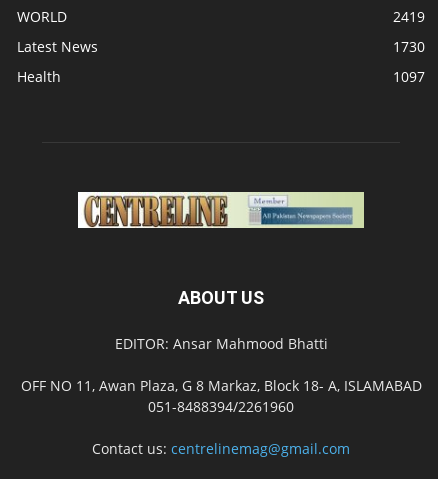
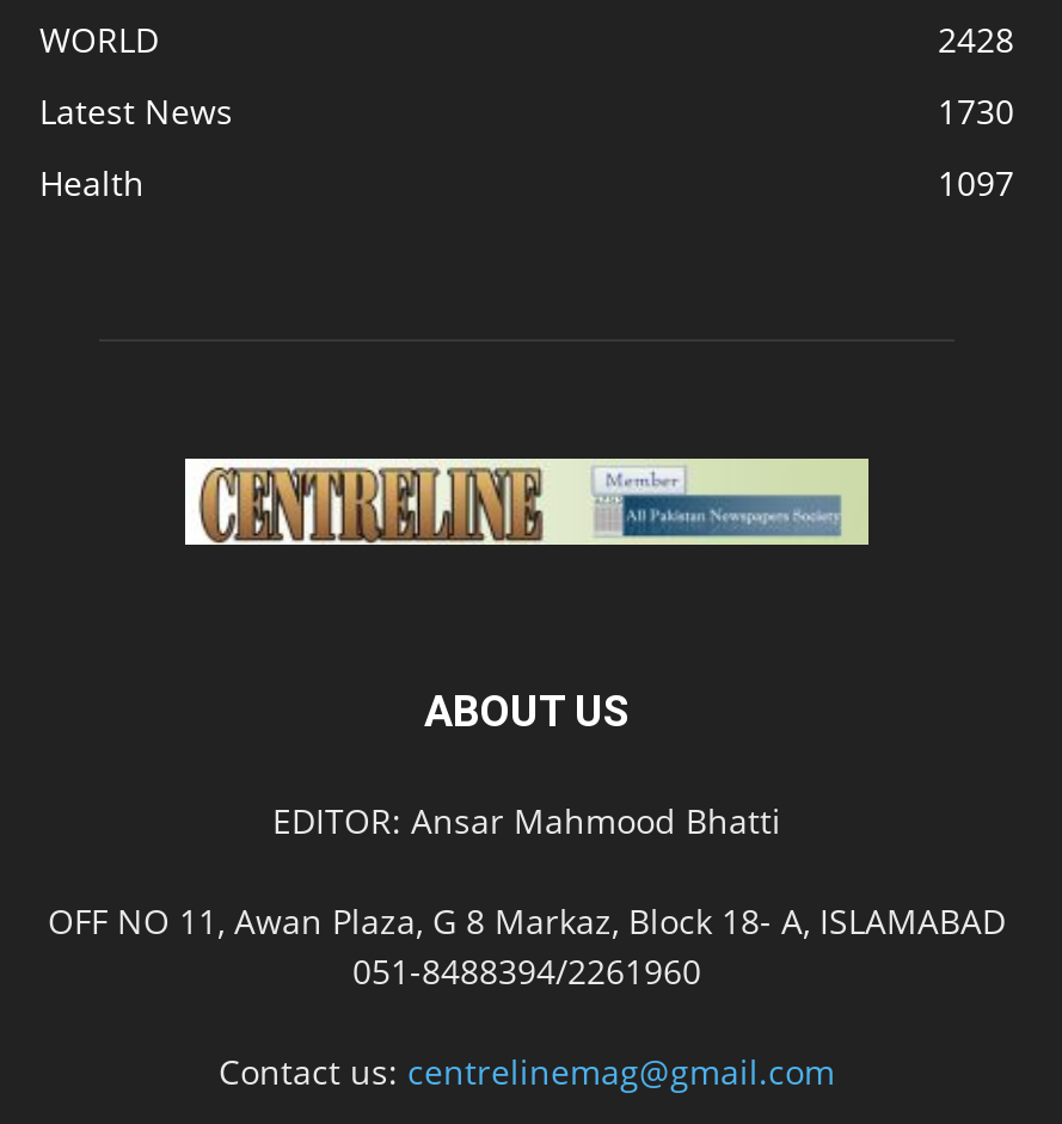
[393,7,425,26] 2419 -> [938,16,1014,62] 2428

